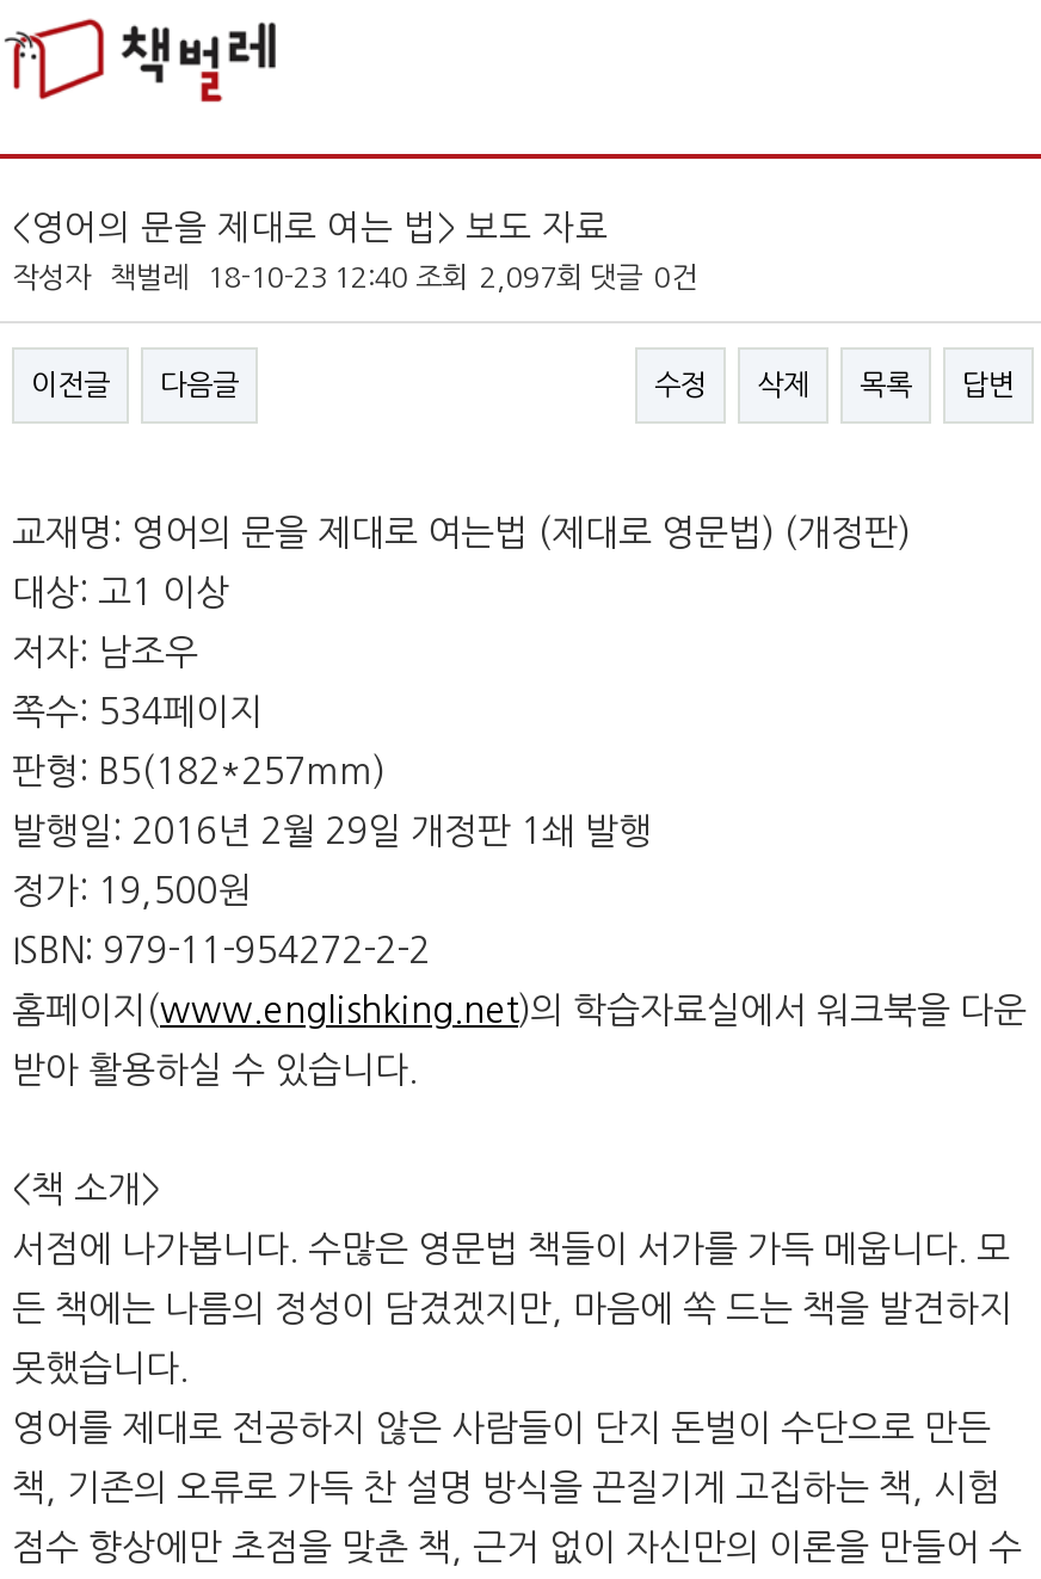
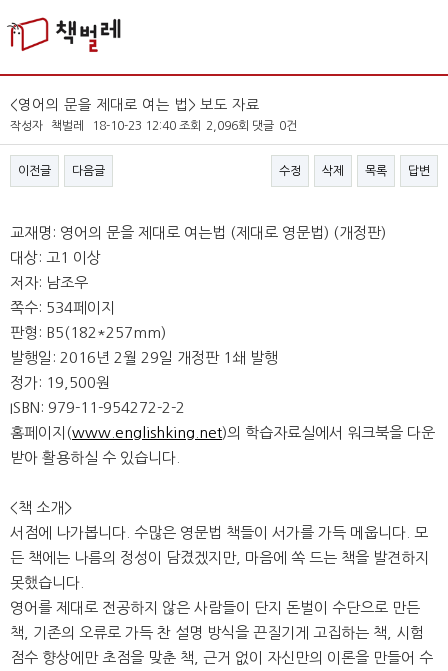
[208,264,697,292] 18-10-23 12:40 조회 2,097회 댓글 0건 -> [92,120,297,132] 18-10-23 12:40 조회 2,096회 댓글 0건

